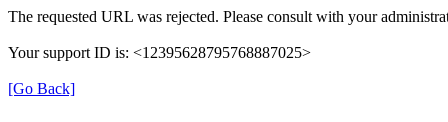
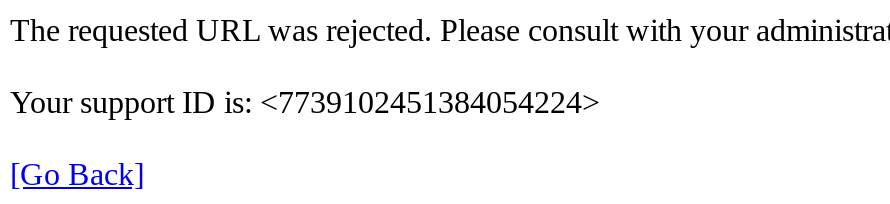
[8,44,311,61] Your support ID is: <12395628795768887025> -> [10,85,600,119] Your support ID is: <7739102451384054224>

